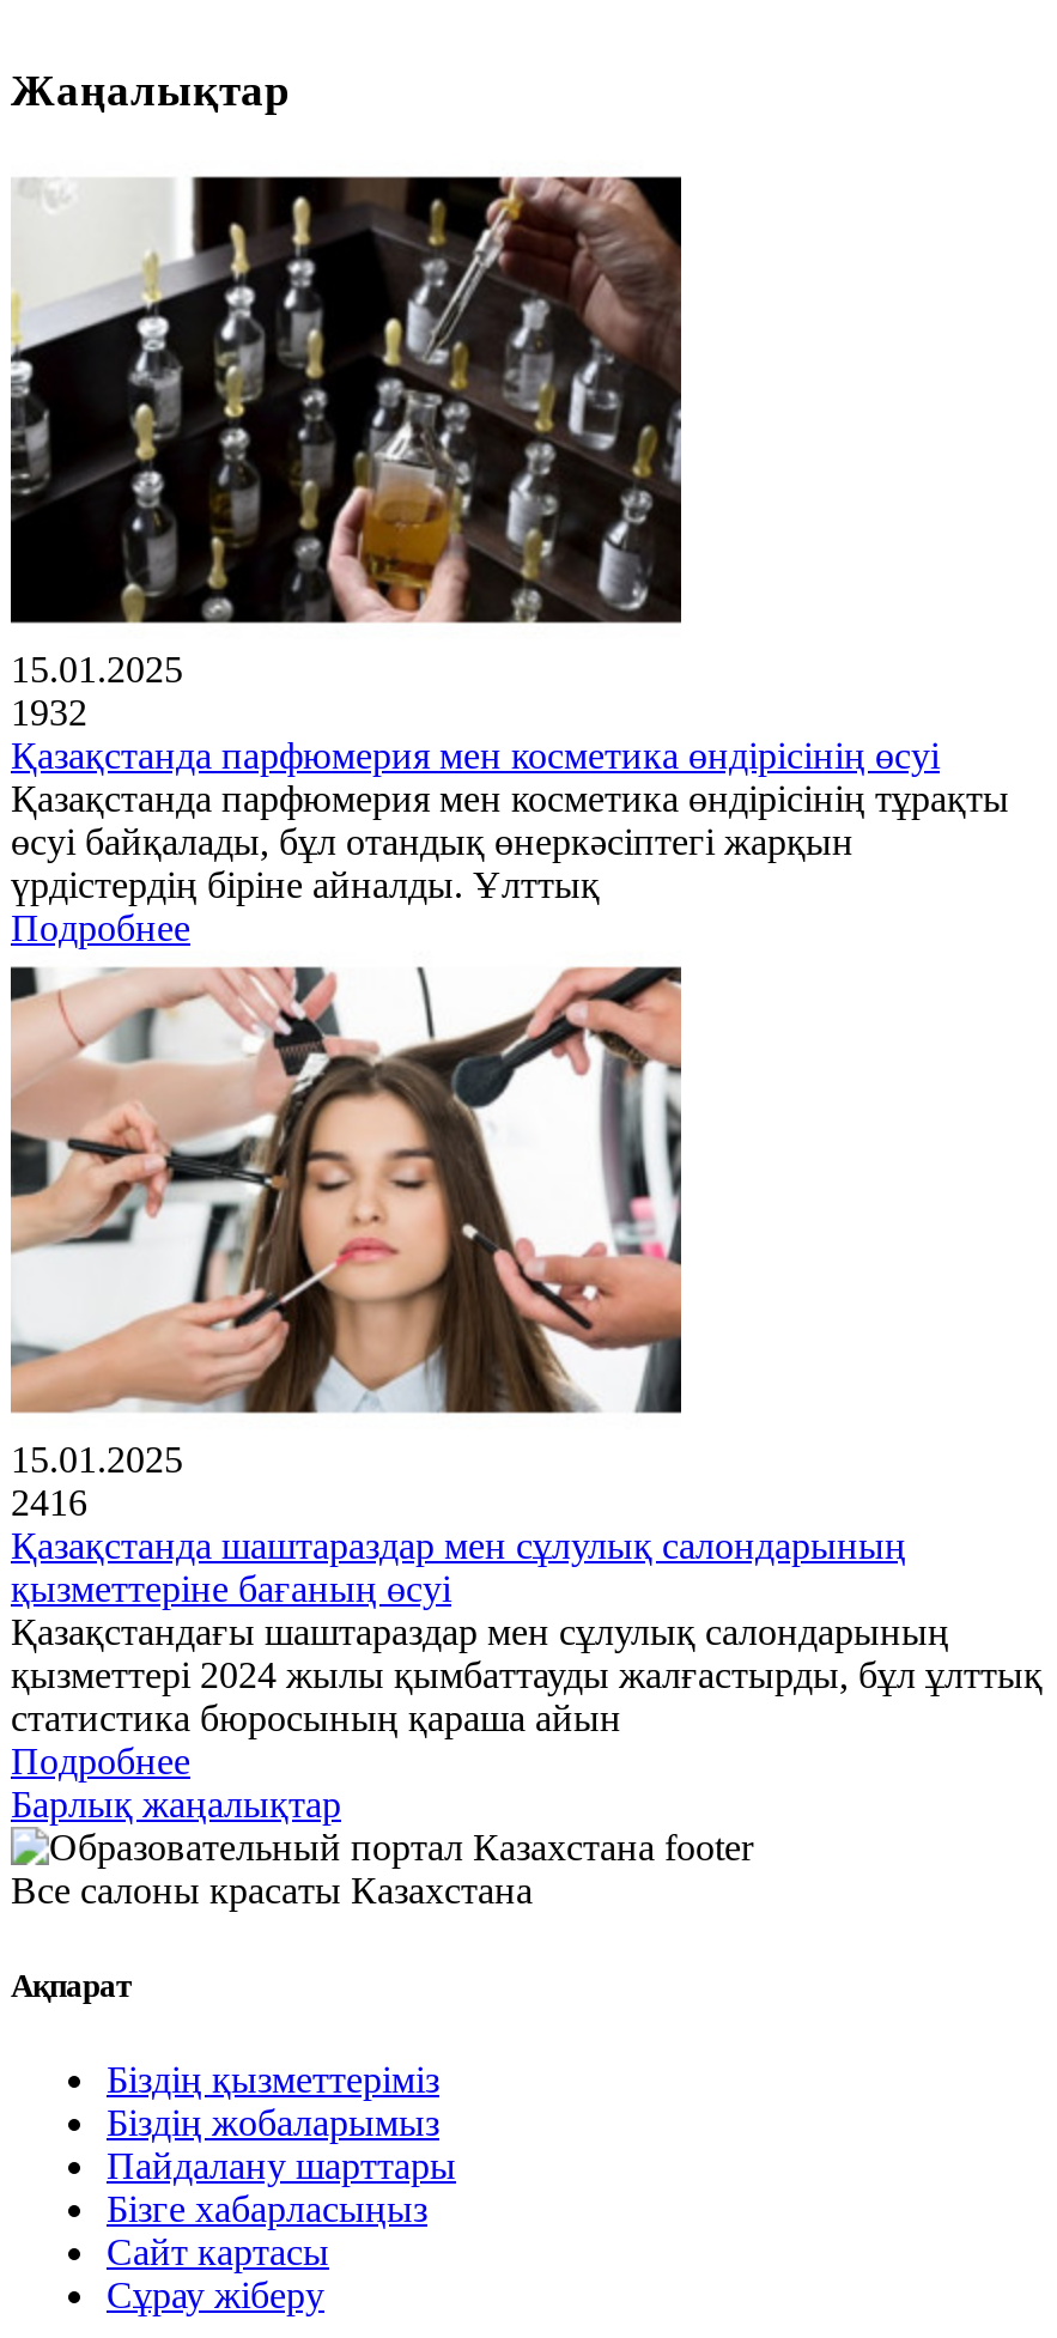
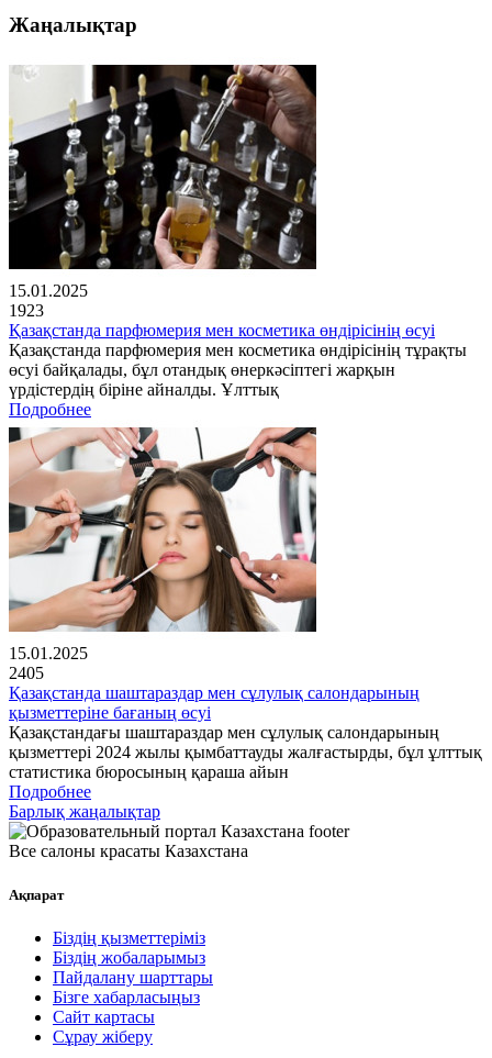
[11,693,87,734] 1932 -> [9,301,44,320] 1923
[11,1483,87,1524] 2416 -> [9,664,44,683] 2405

